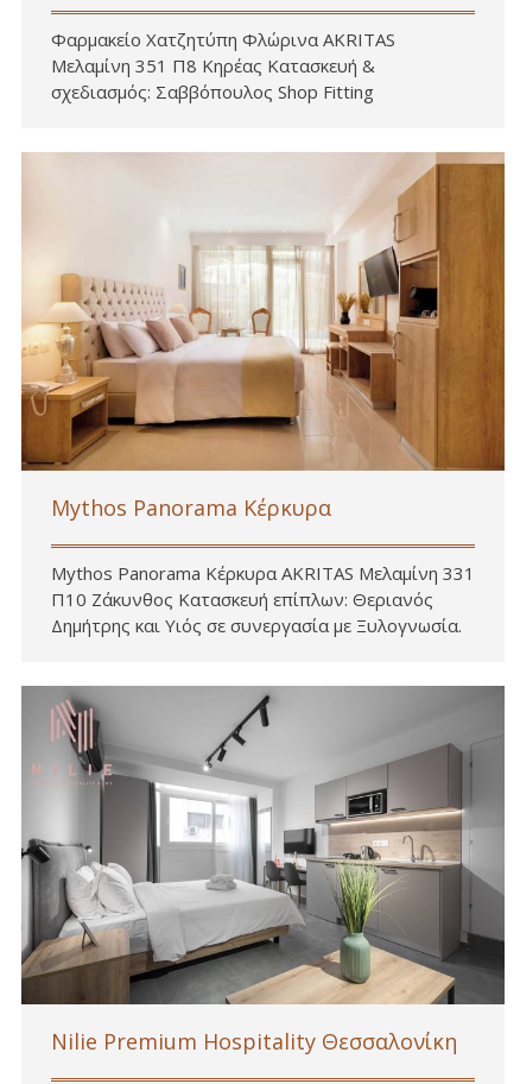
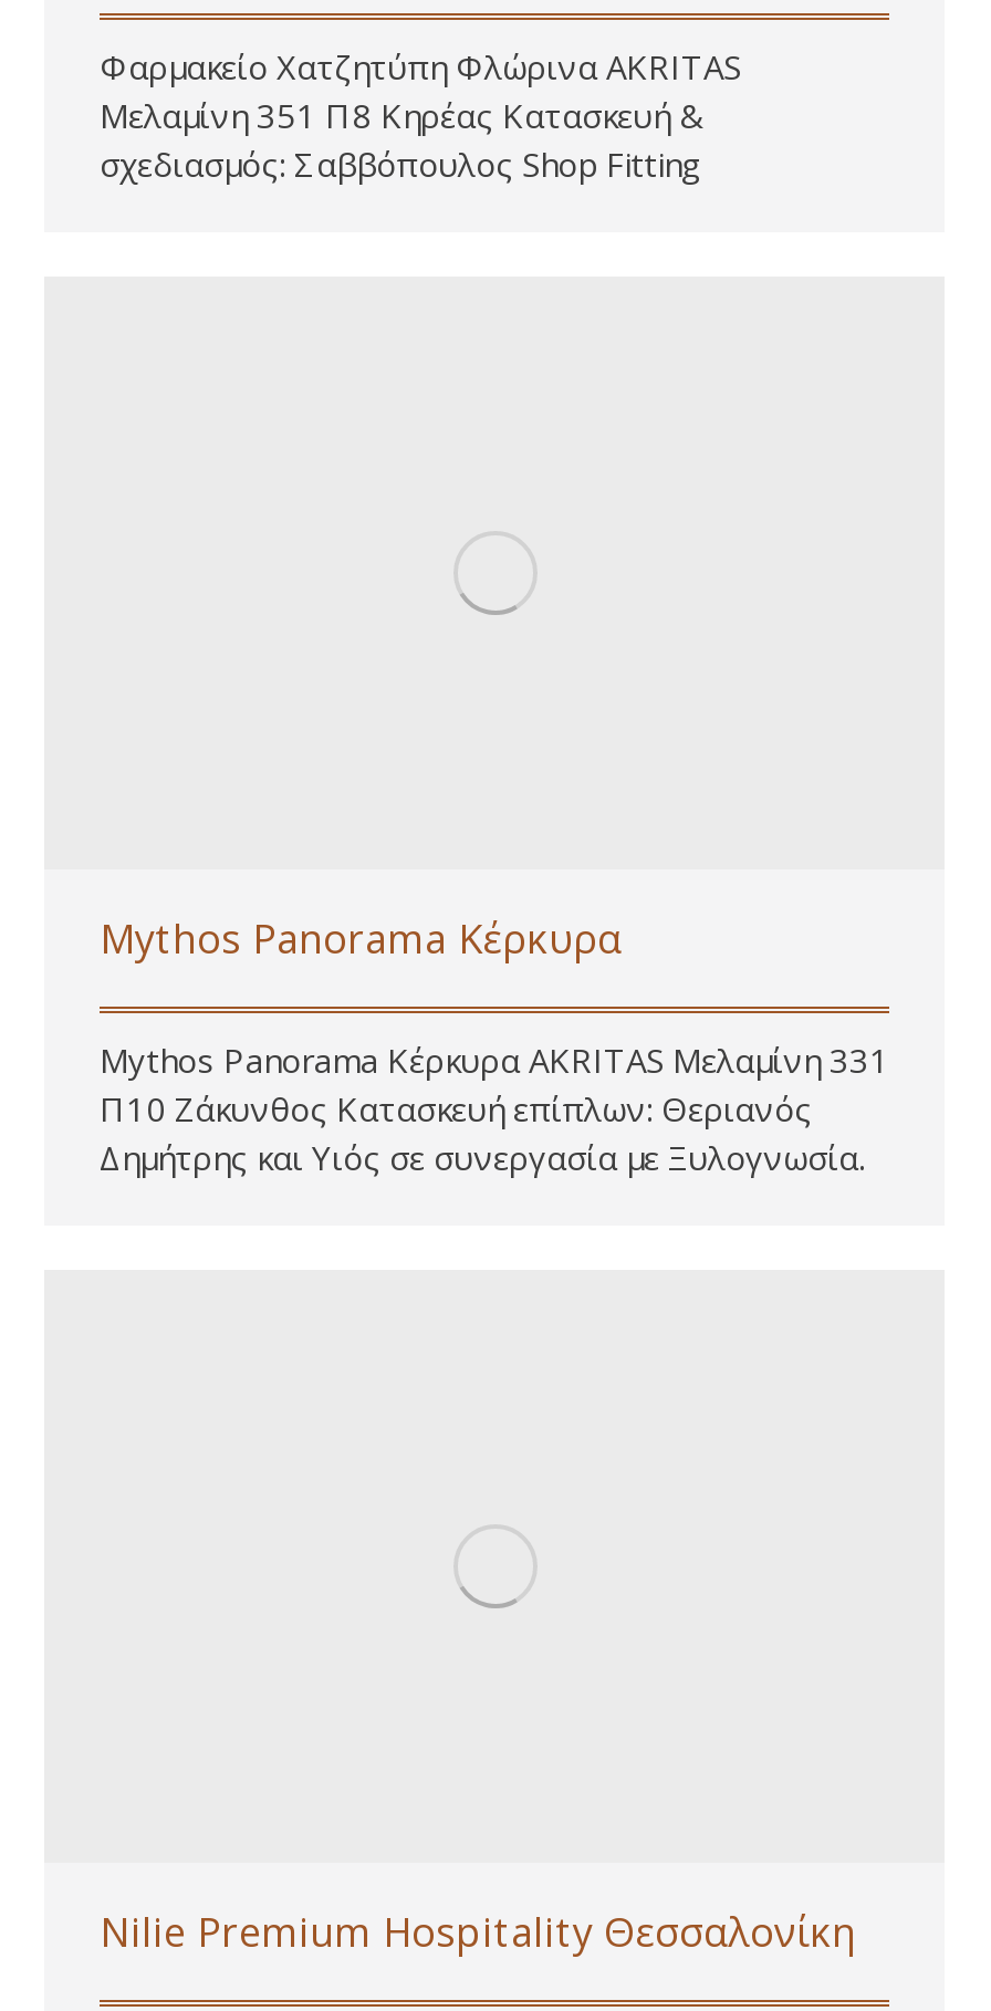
[20,152,506,472] [image] -> none
[20,685,506,1006] [image] -> none

